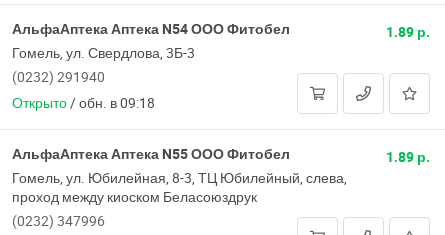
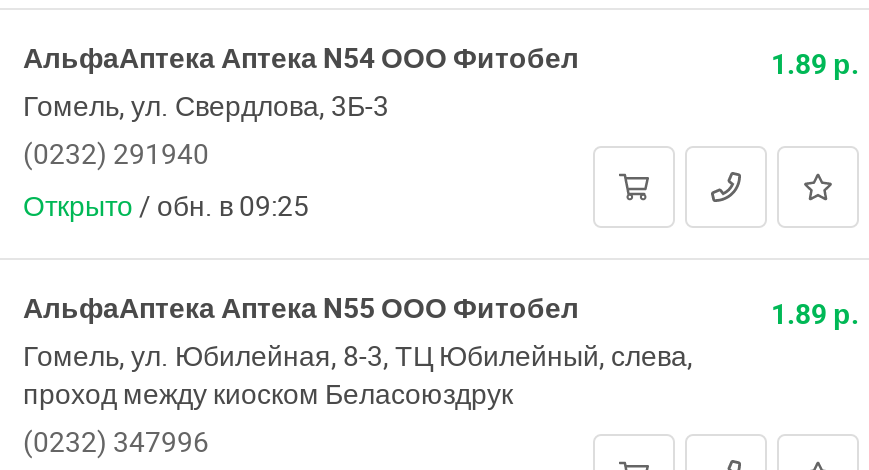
[12,93,155,112] Открыто / обн. в 09:18 -> [23,187,309,225] Открыто / обн. в 09:25

